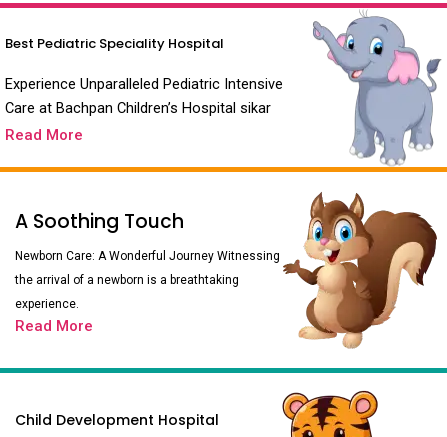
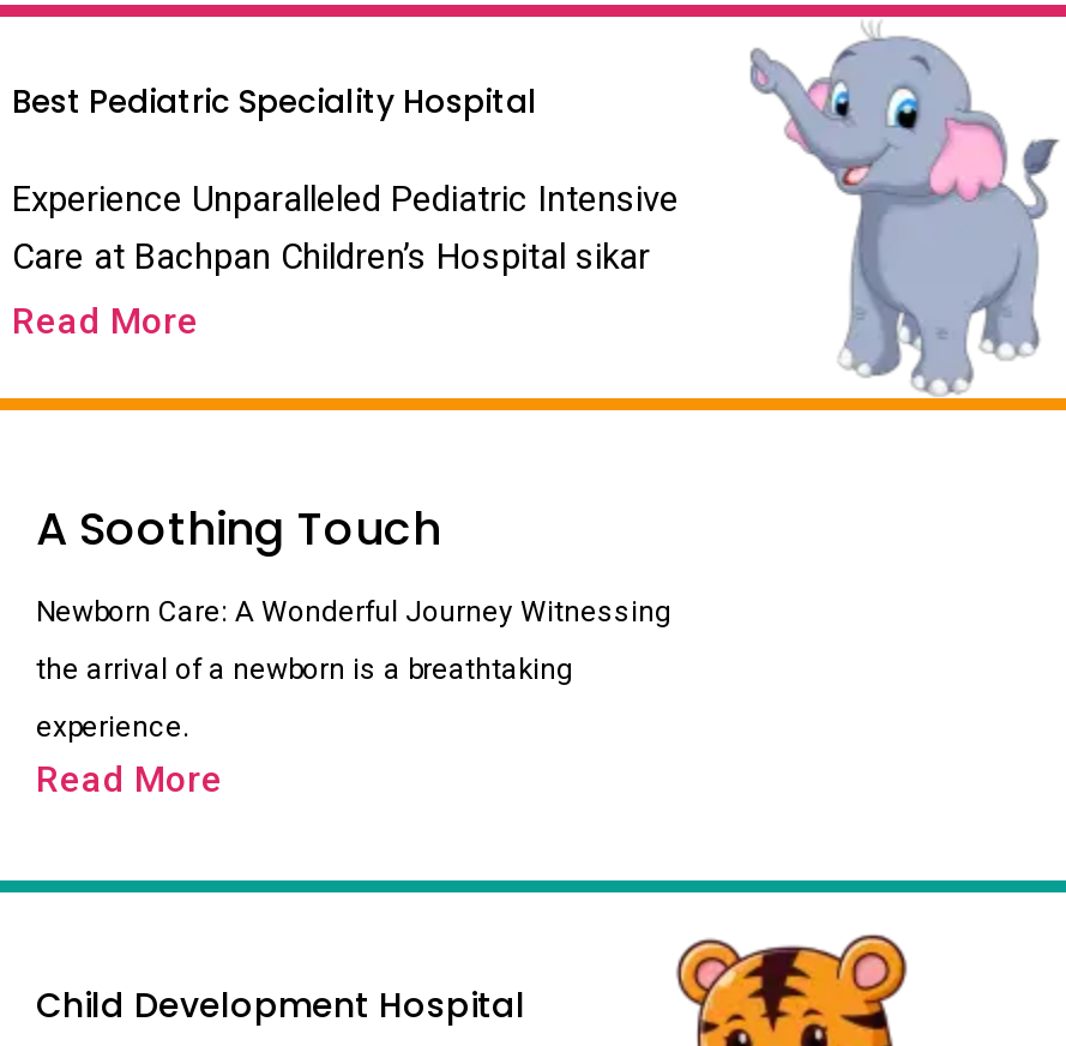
[282,192,438,349] [image] -> none

